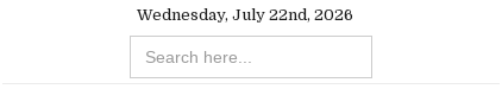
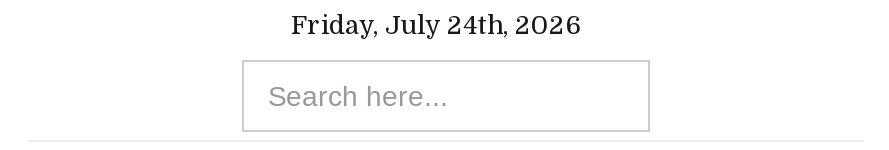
[137,6,353,24] Wednesday, July 22nd, 2026 -> [291,10,581,40] Friday, July 24th, 2026

